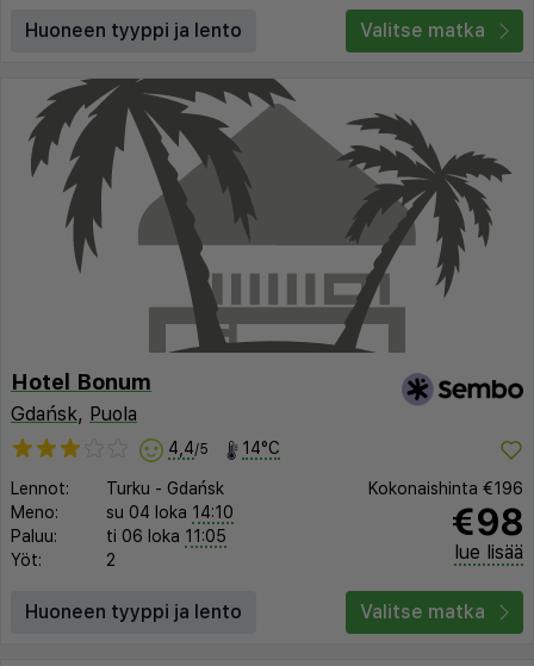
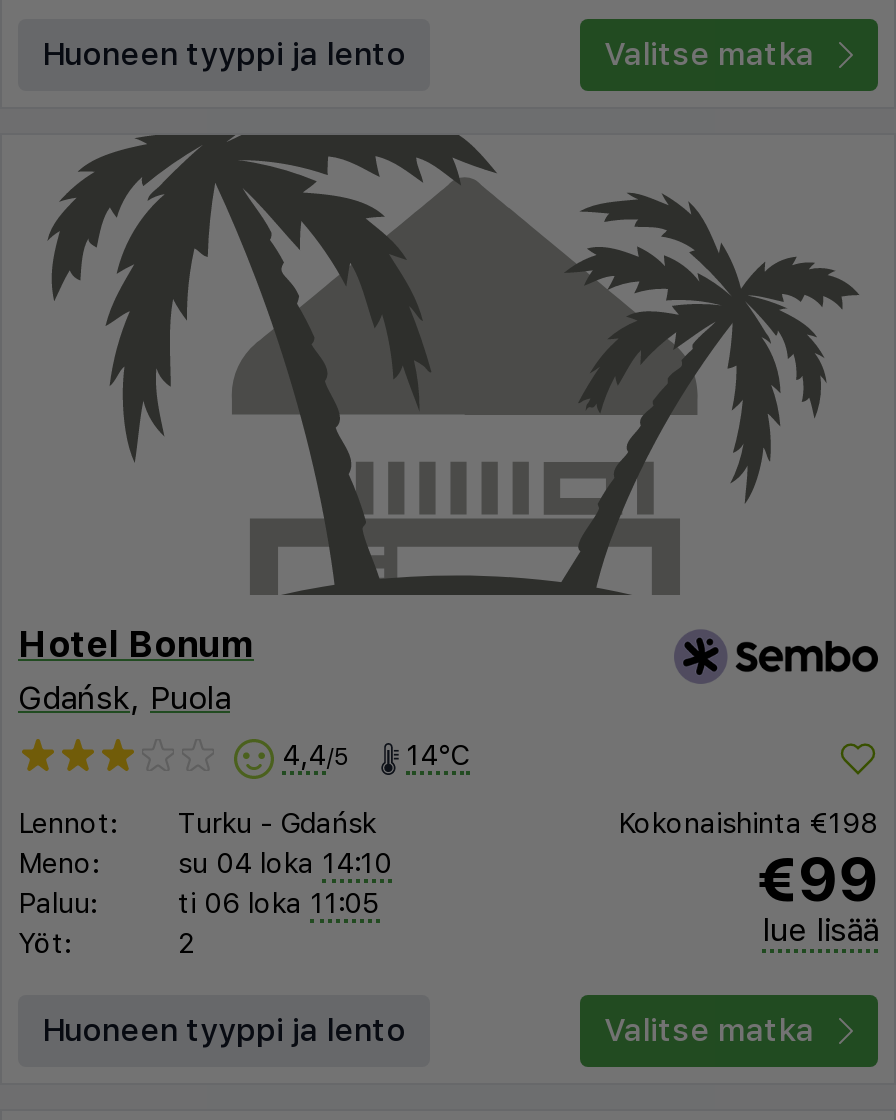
[368,479,523,498] Kokonaishinta €196 -> [618,806,878,838] Kokonaishinta €198
[451,500,523,543] €98 -> [756,842,878,914] €99

